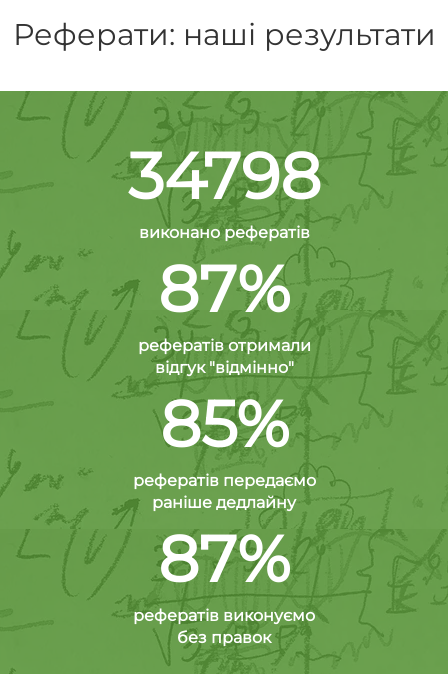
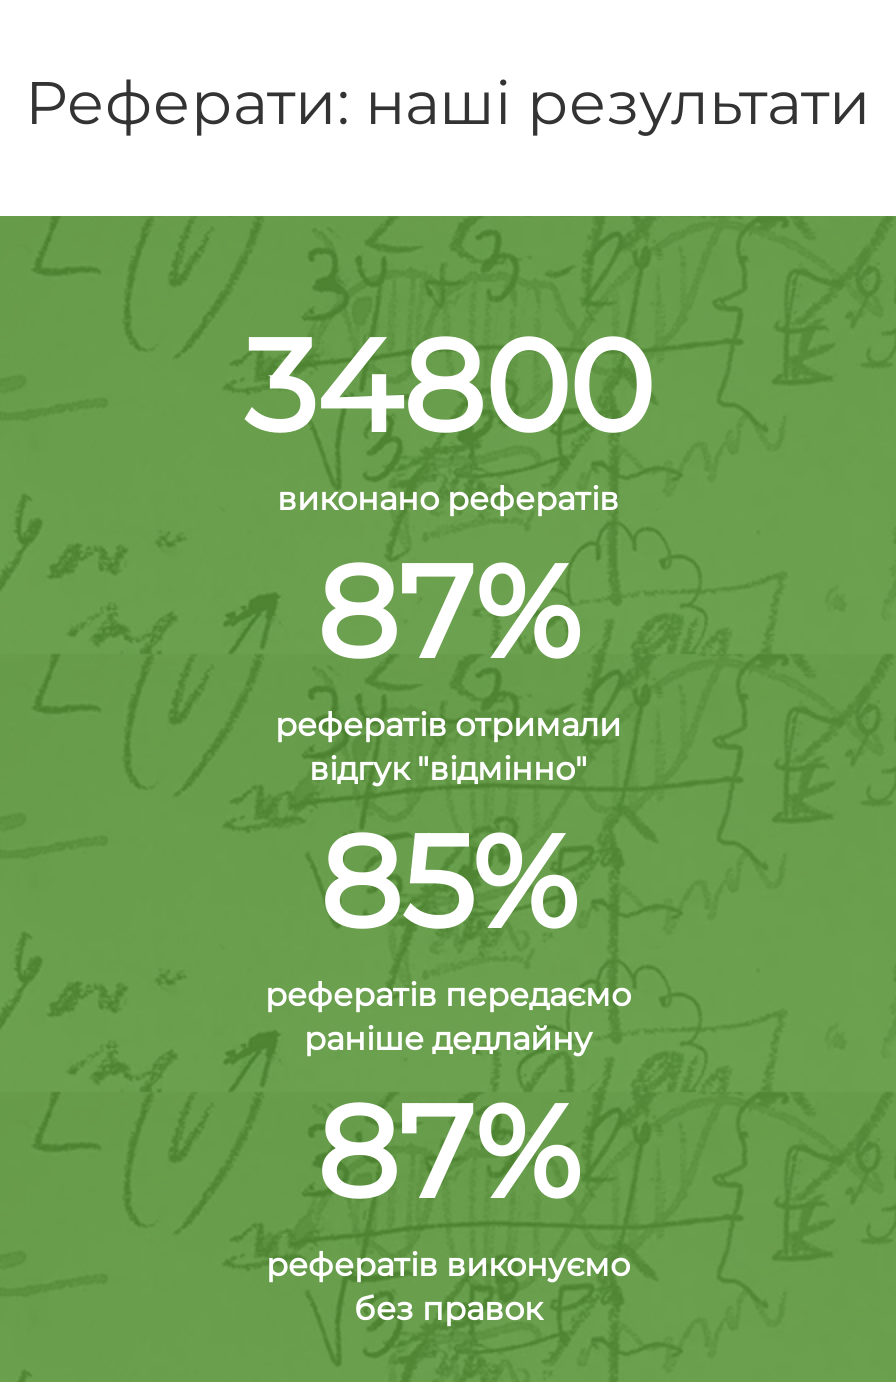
[127,137,320,215] 34798 -> [244,308,652,464] 34800

